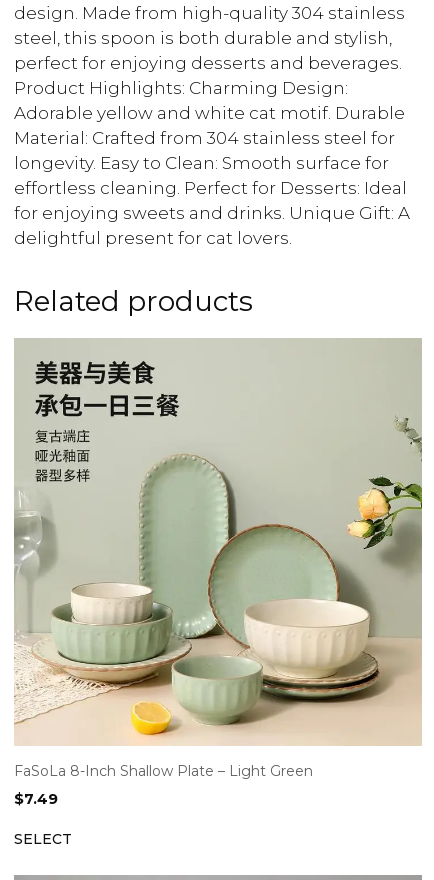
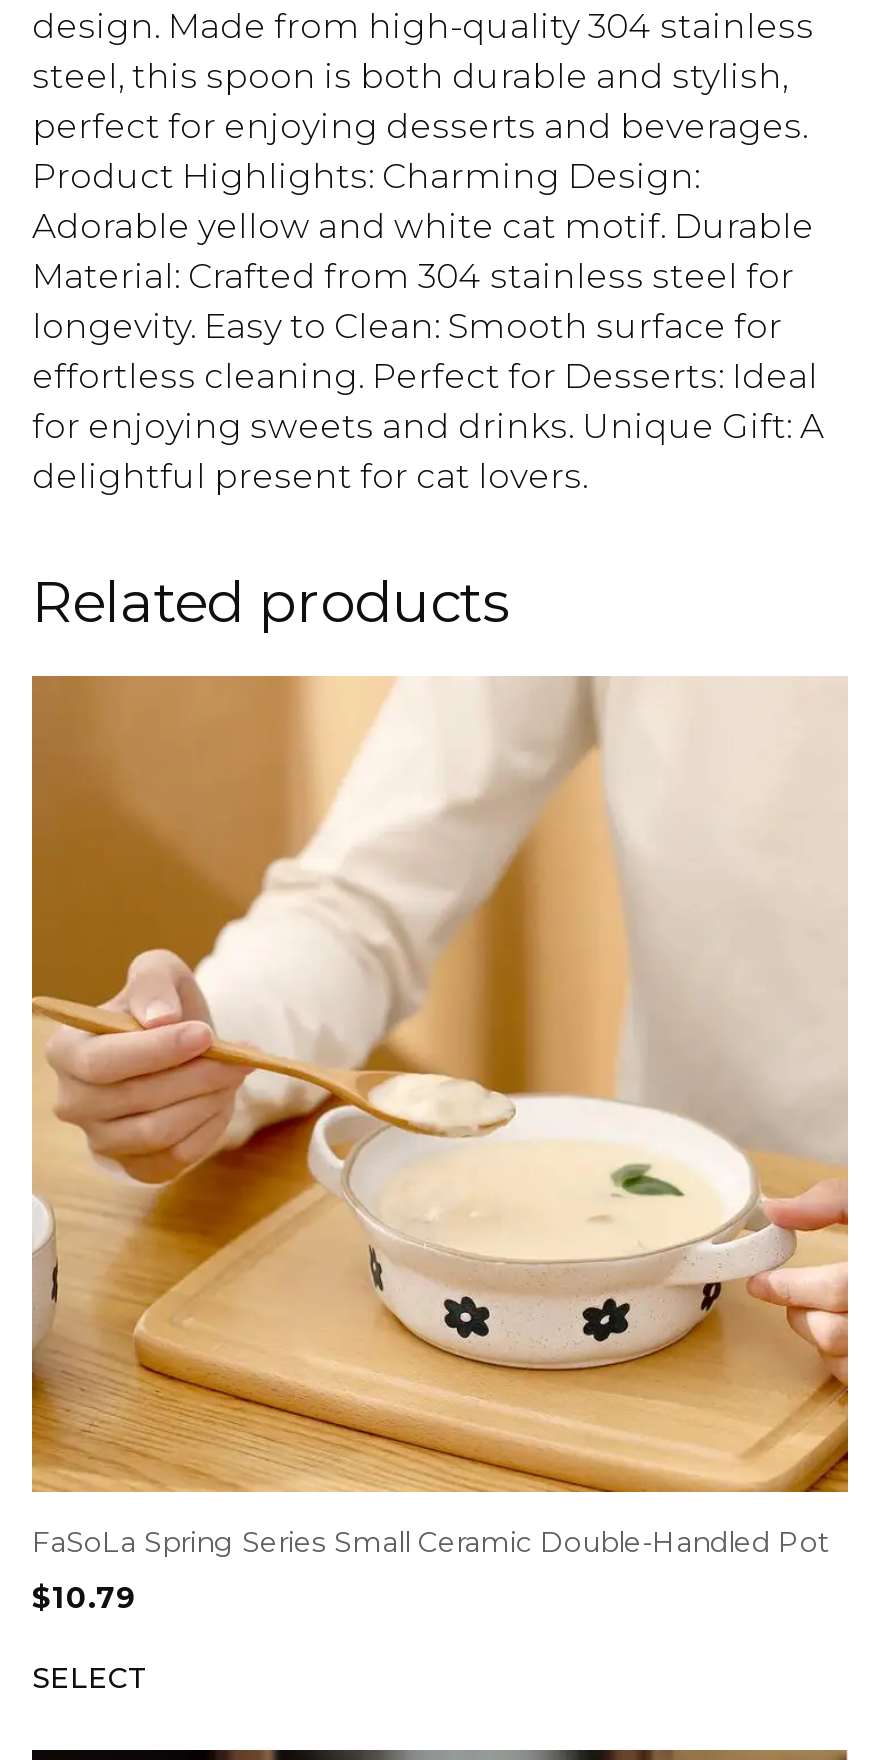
[13,338,423,780] [image] | FaSoLa 8-Inch Shallow Plate – Light Green -> [30,676,850,1560] [image] | FaSoLa Spring Series Small Ceramic Double-Handled Pot
[14,790,58,808] $7.49 -> [32,1580,136,1616] $10.79

